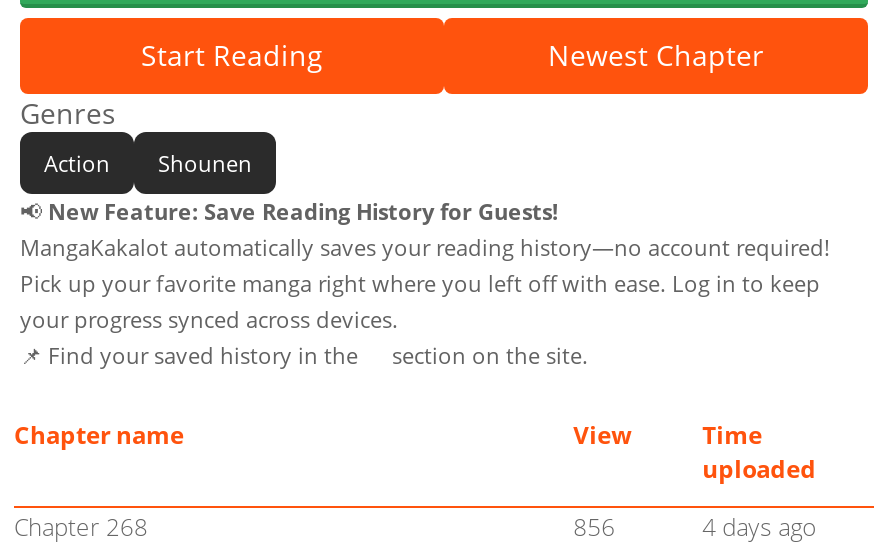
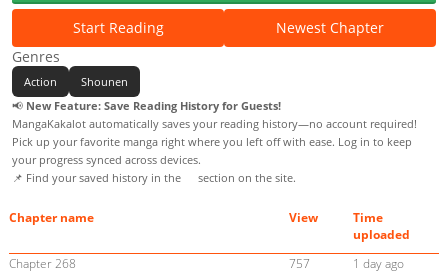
[573,511,615,545] 856 -> [289,255,310,272] 757
[702,511,816,545] 4 days ago -> [353,255,404,272] 1 day ago

